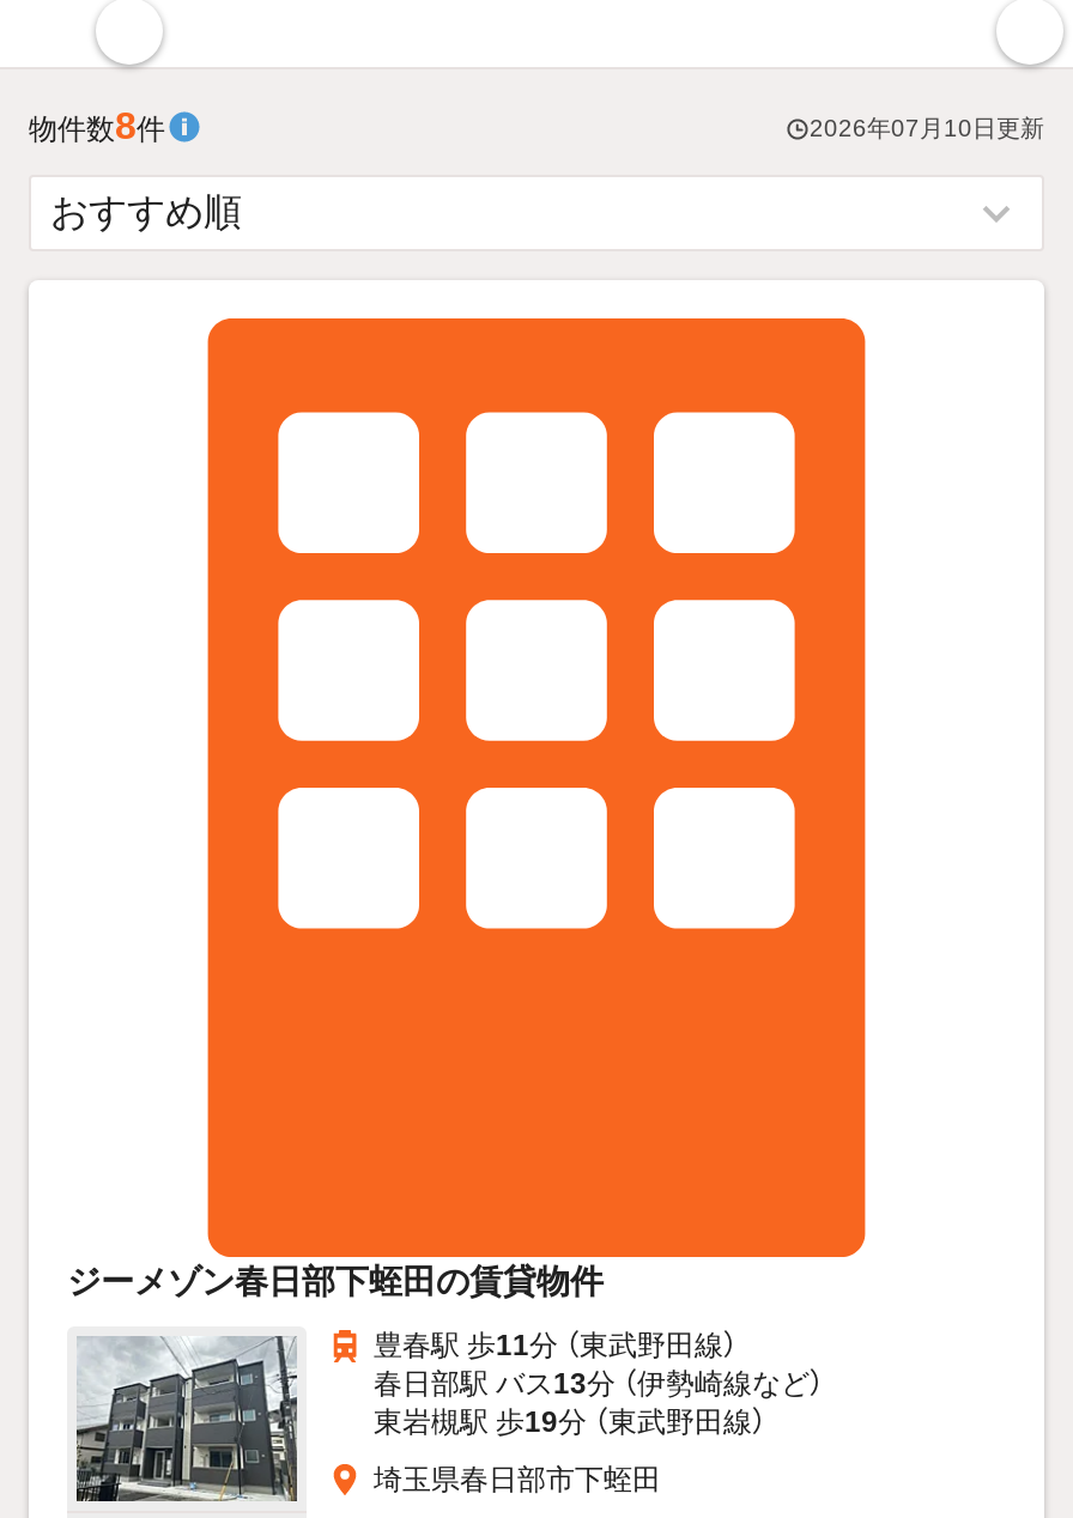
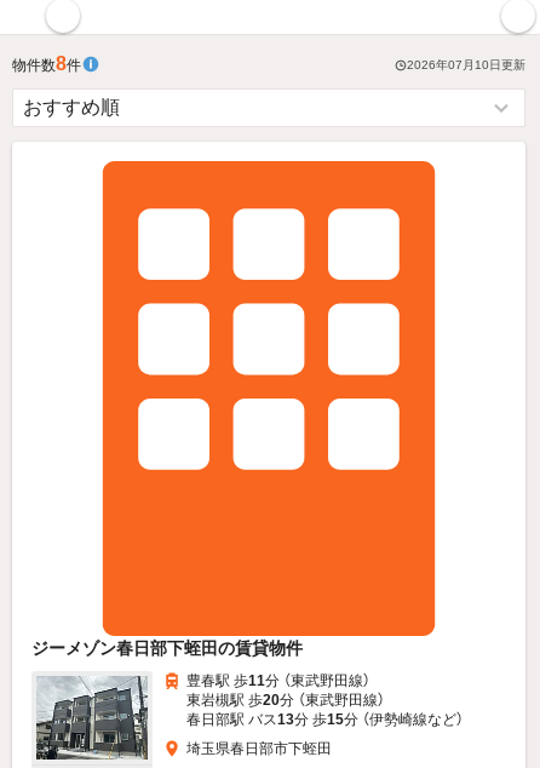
[374,1367,824,1439] 春日部駅 バス13分 （伊勢崎線など） | 東岩槻駅 歩19分 （東武野田線） -> [186,692,464,728] 東岩槻駅 歩20分 （東武野田線） | 春日部駅 バス13分 歩15分 （伊勢崎線など）

